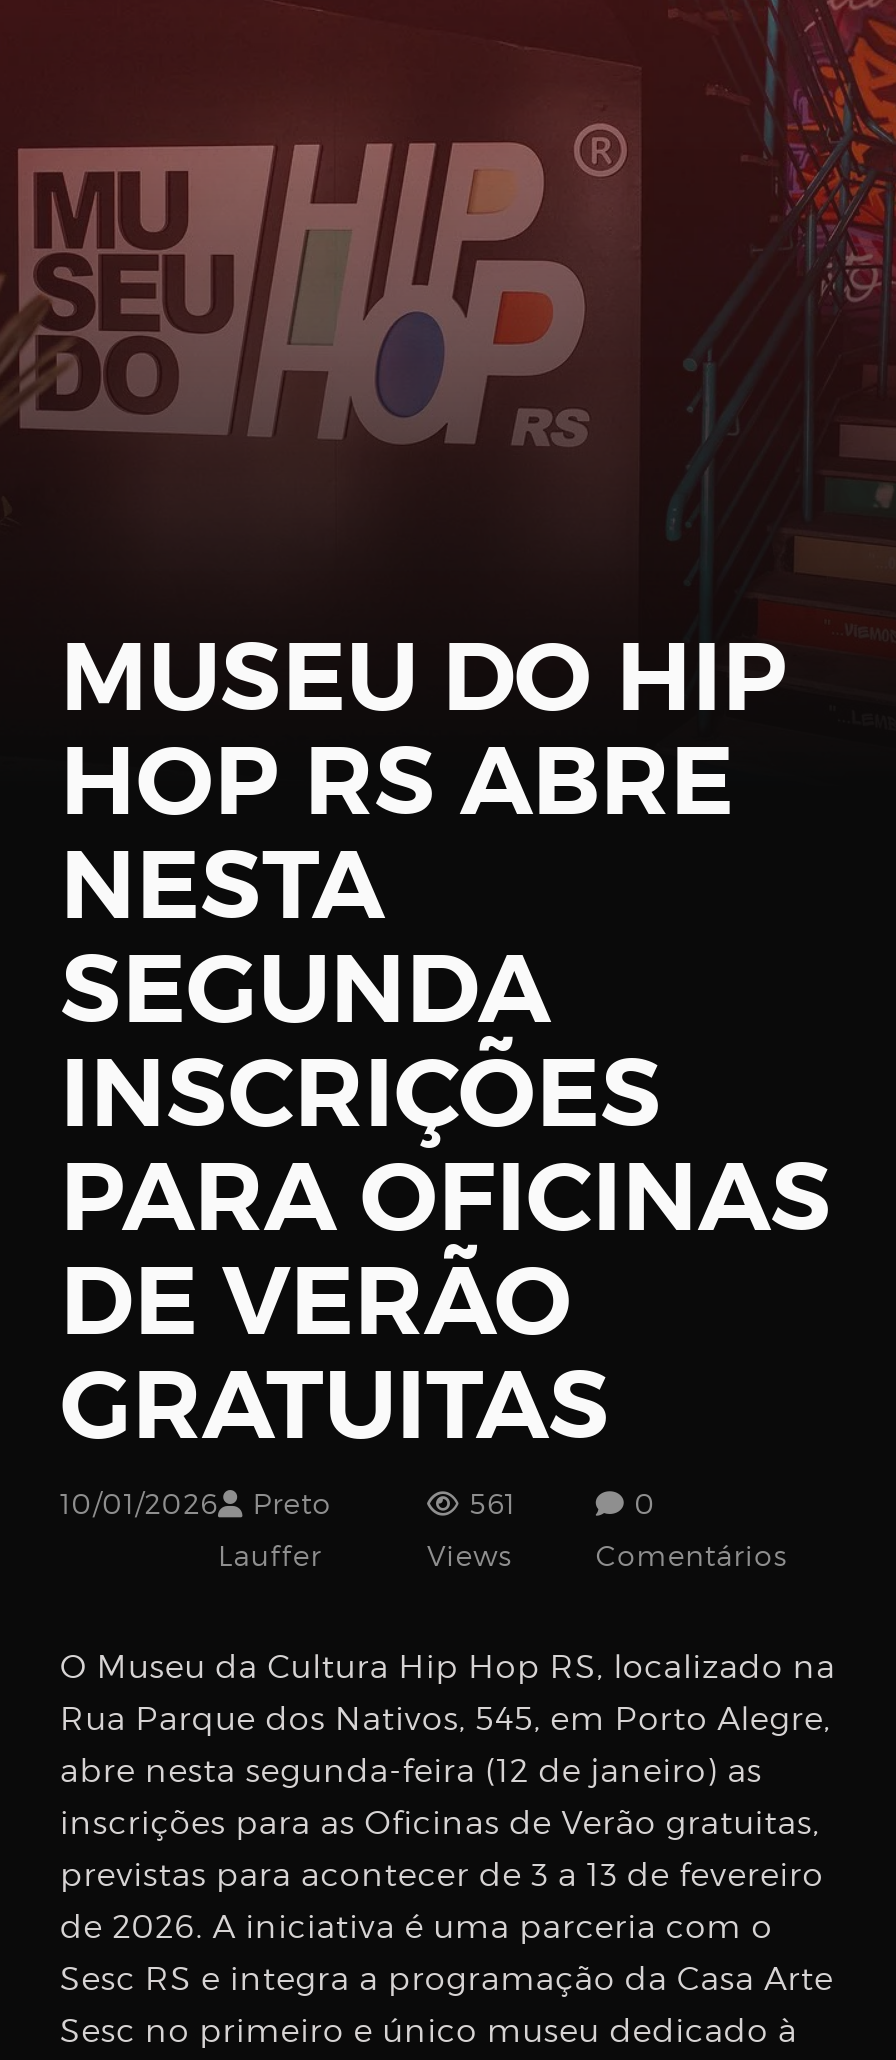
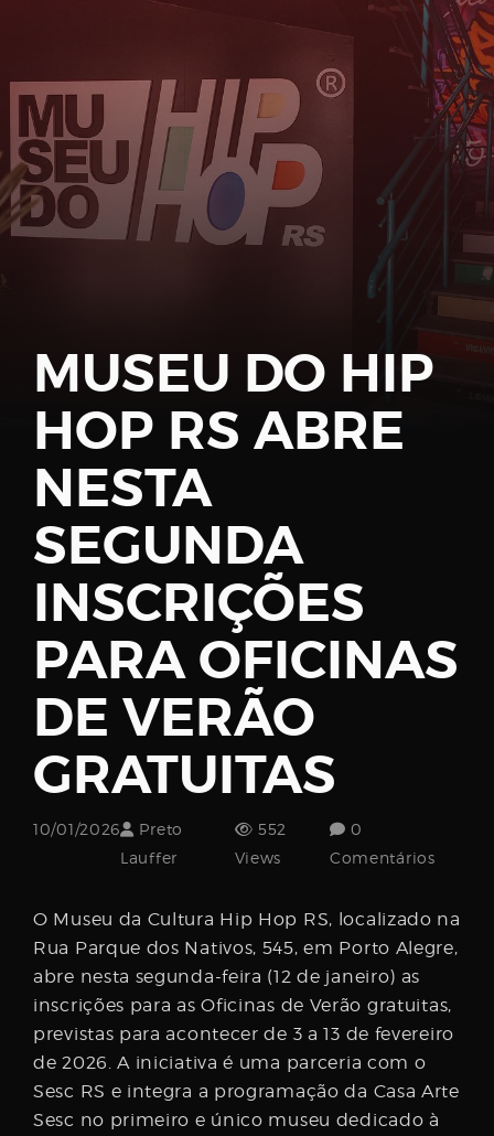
[460,1486,516,1520] 561 -> [253,820,287,838] 552

